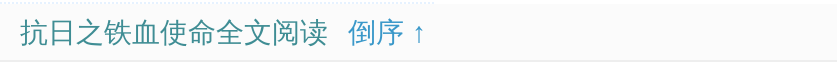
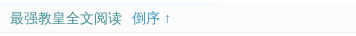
[20,17,328,49] 抗日之铁血使命全文阅读 -> [10,10,122,26] 最强教皇全文阅读

